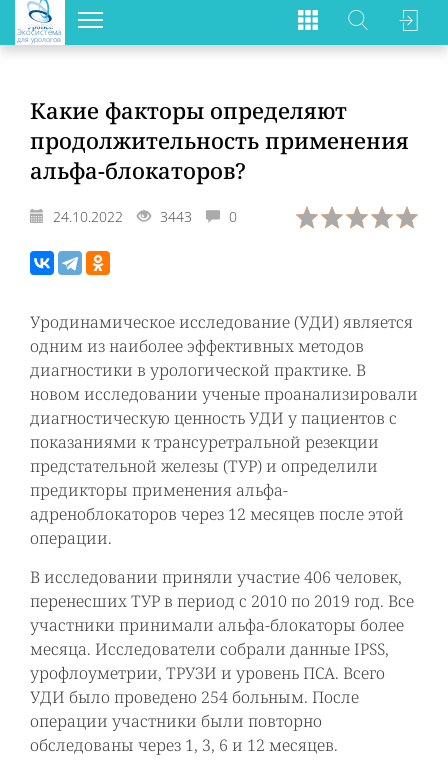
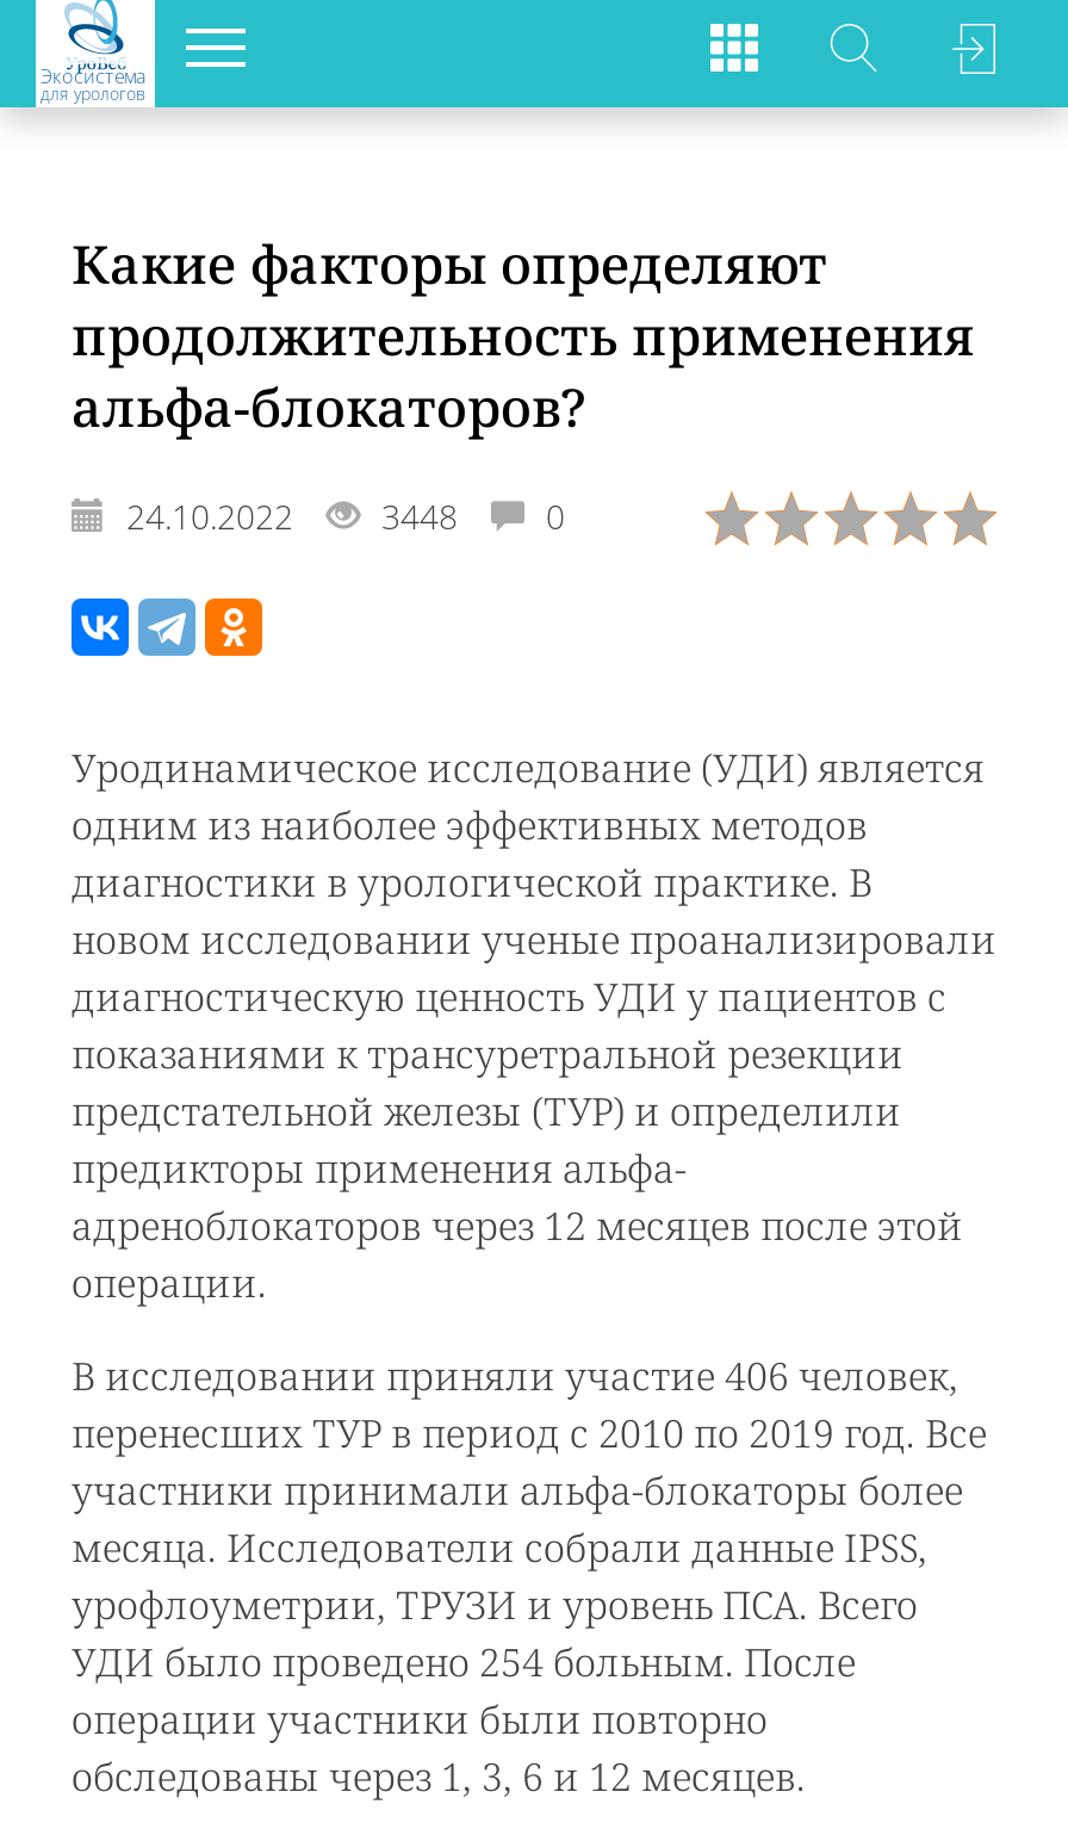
[49,207,237,226] 24.10.2022 3443 0 -> [117,494,565,539] 24.10.2022 3448 0

